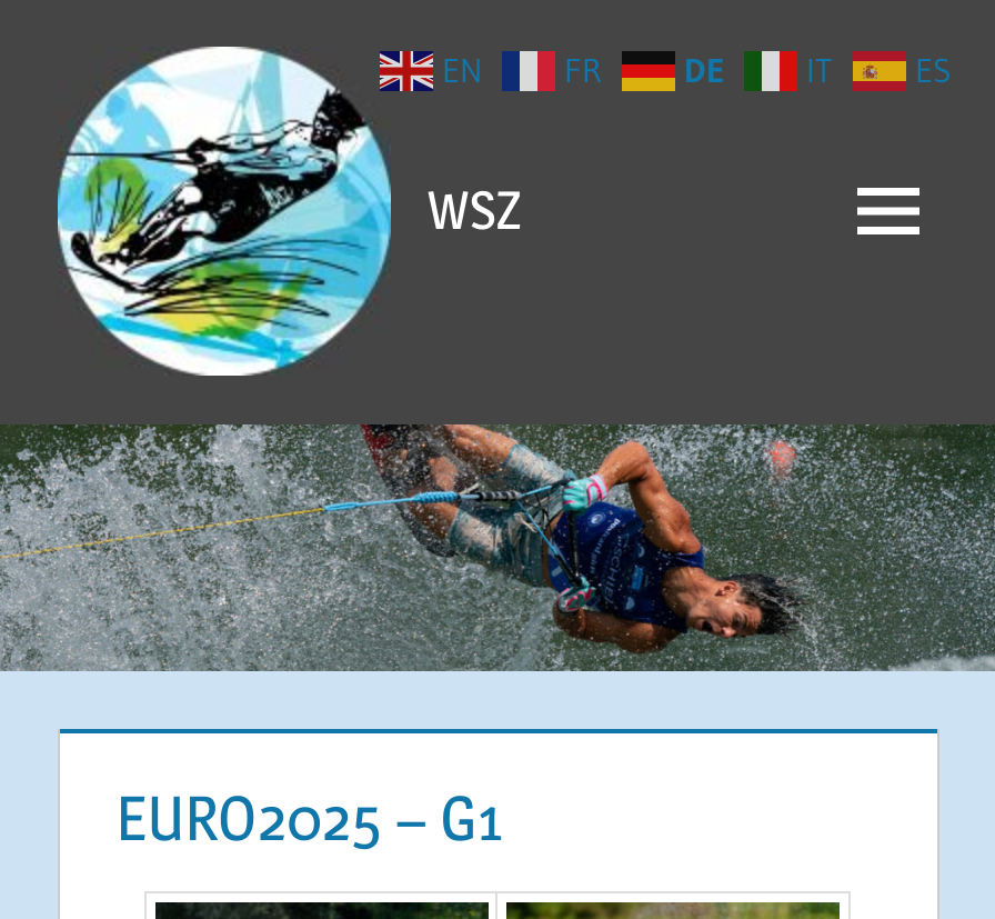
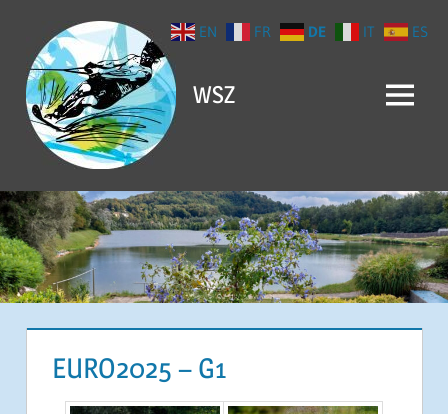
[7,424,988,673] [image] -> [3,190,445,304] [image]

